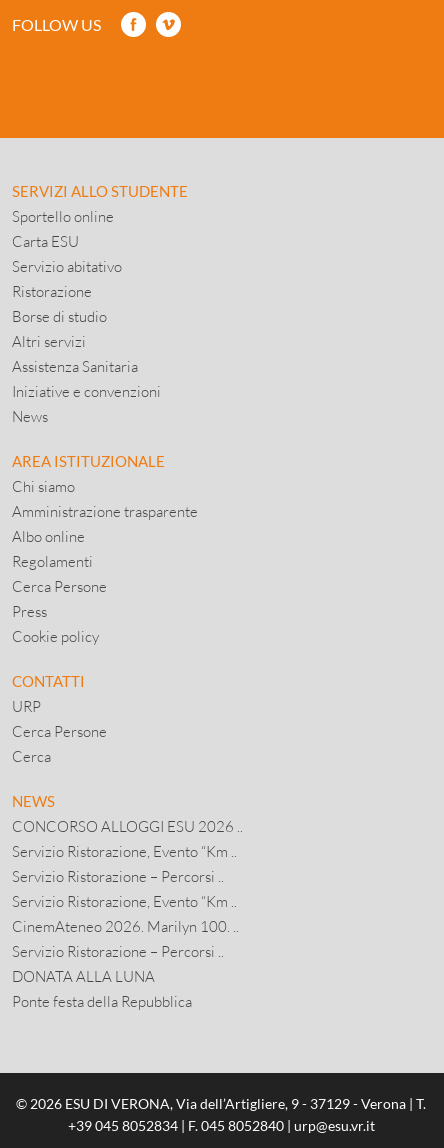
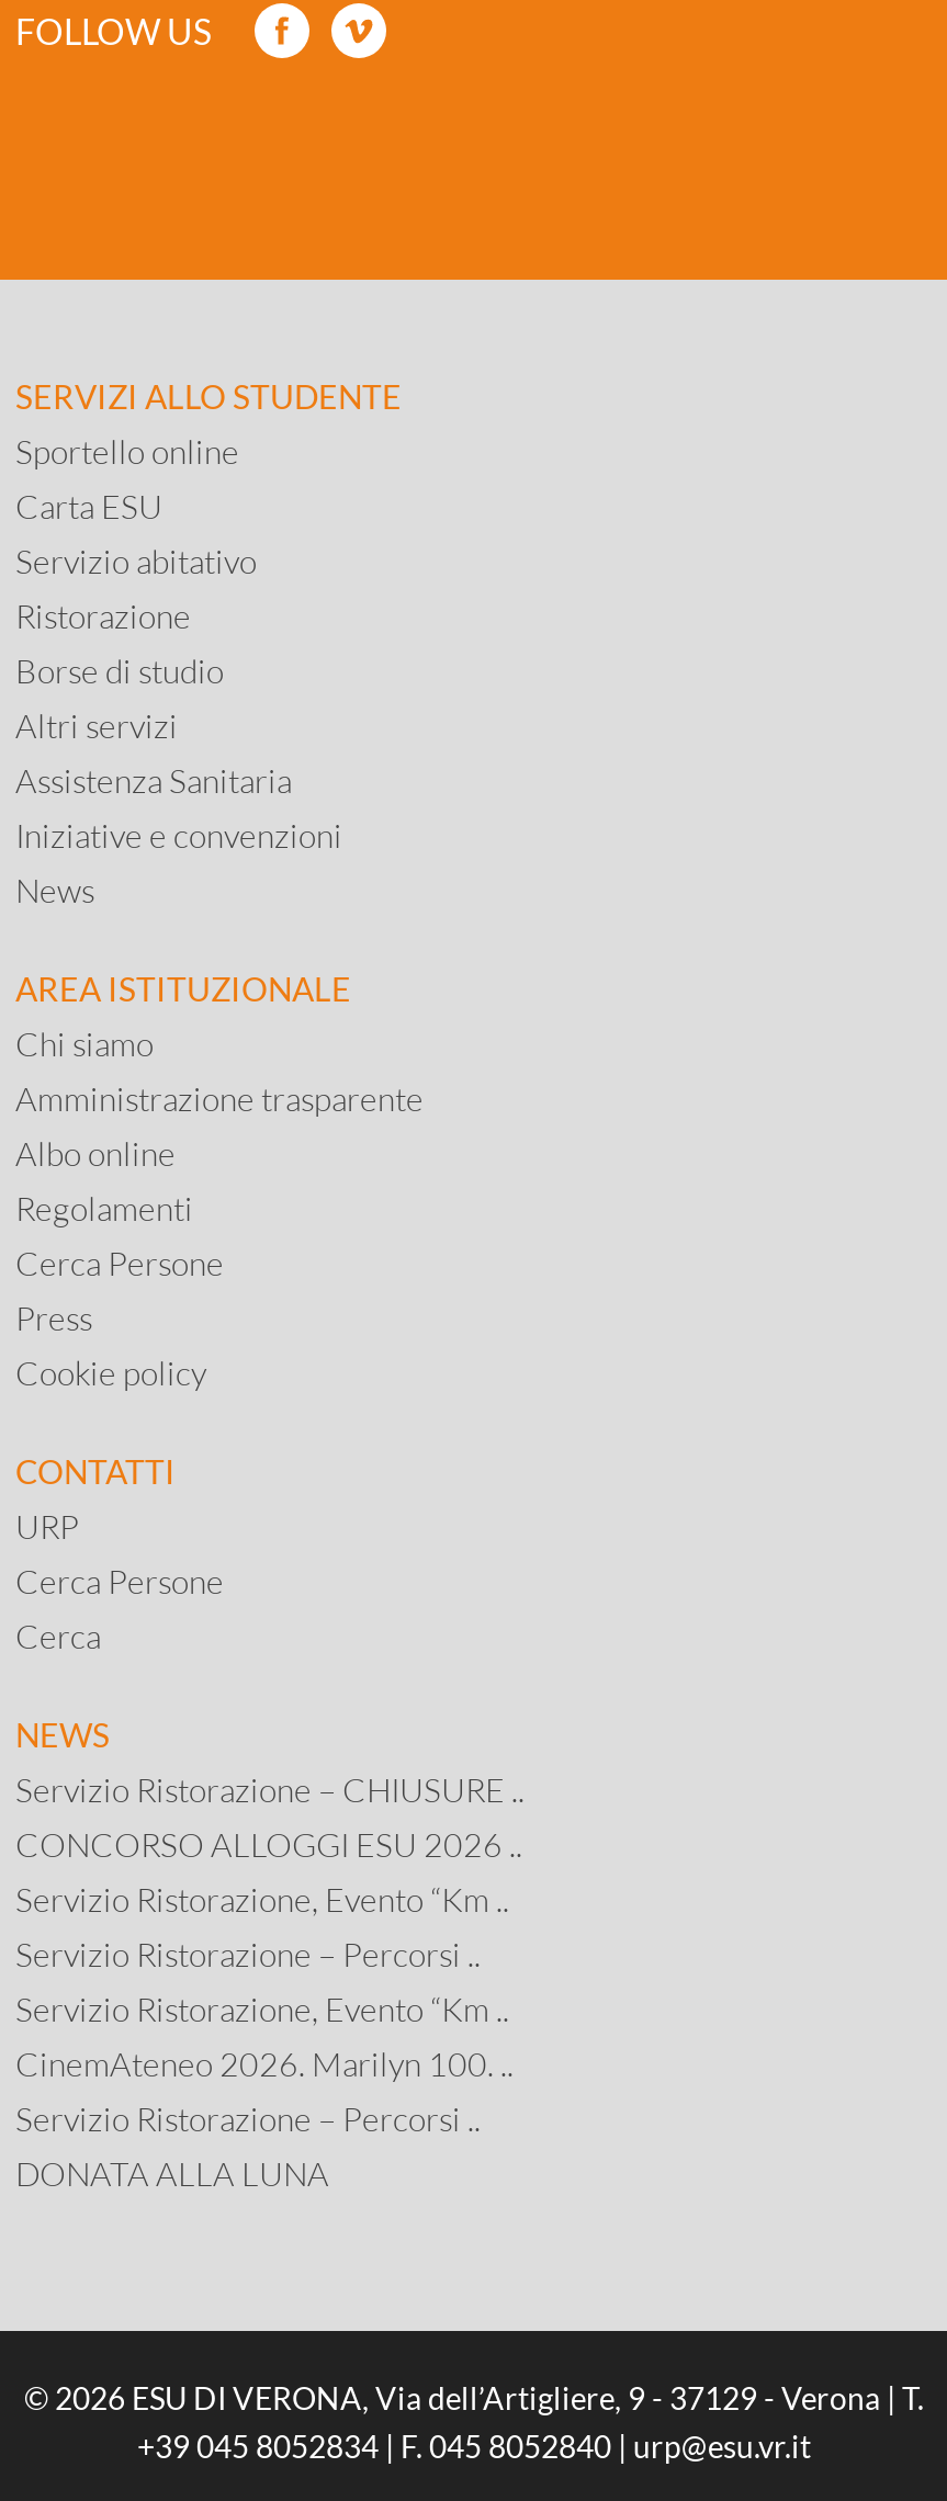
none -> [15,1769,525,1809] Servizio Ristorazione – CHIUSURE ..
moved [12,817,243,985] -> [15,1824,522,2193]: CONCORSO ALLOGGI ESU 2026 .. | Servizio Ristorazione, Evento “Km .. | Servizio Ristorazione – Percorsi .. | Servizio Ristorazione, Evento “Km .. | CinemAteneo 2026. Marilyn 100. .. | Servizio Ristorazione – Percorsi .. | DONATA ALLA LUNA
[12,992,192,1010] Ponte festa della Repubblica -> none

